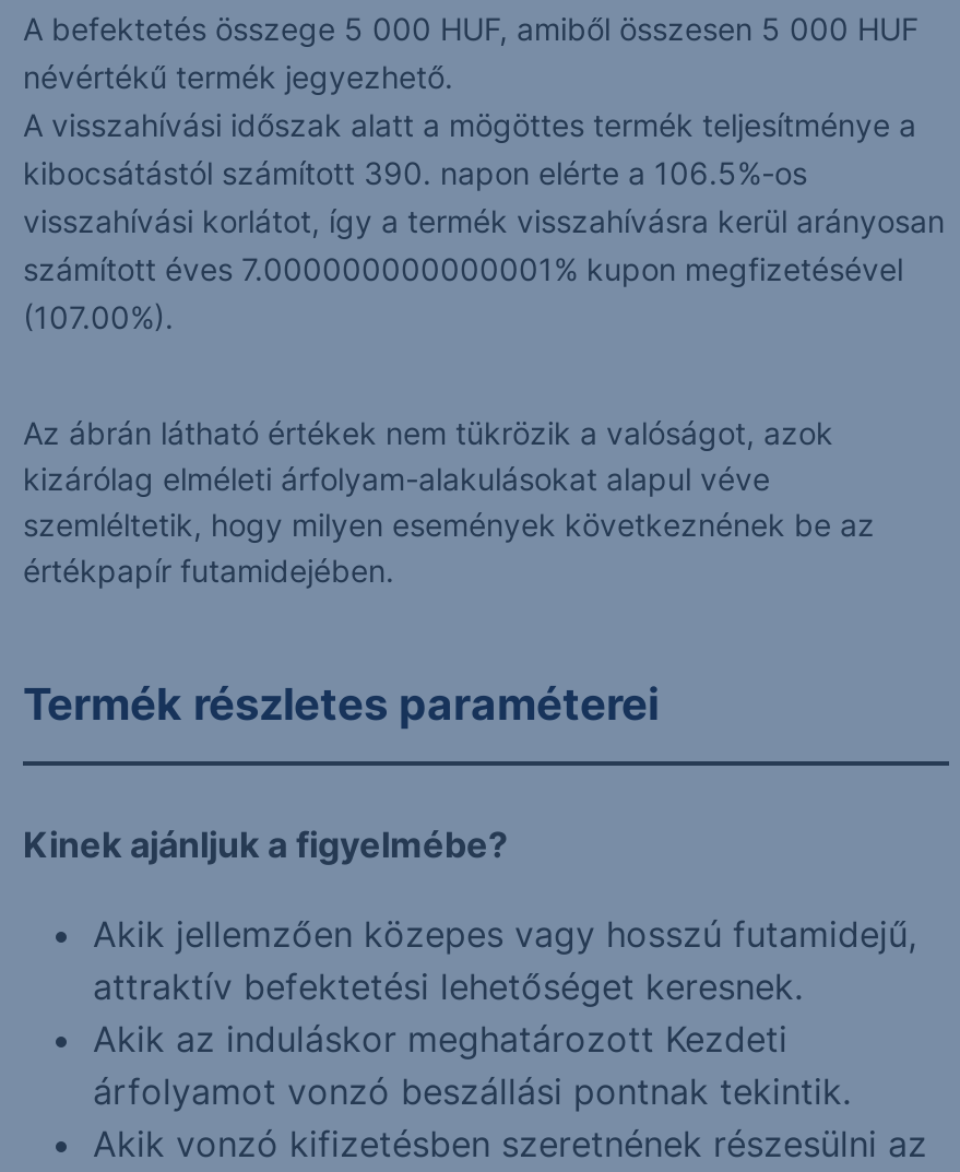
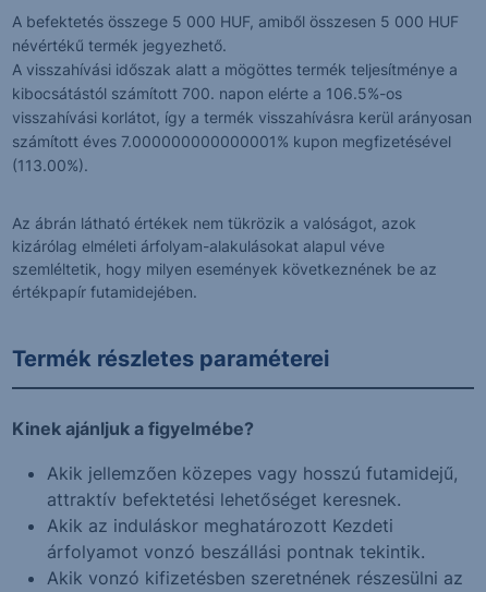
[23,154,807,191] kibocsátástól számított 390. napon elérte a 106.5%-os -> [12,84,402,102] kibocsátástól számított 700. napon elérte a 106.5%-os
[23,298,174,335] (107.00%). -> [12,156,88,174] (113.00%).

